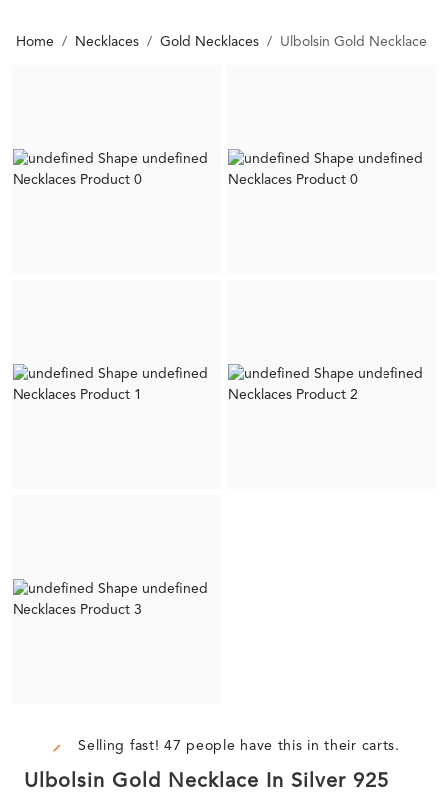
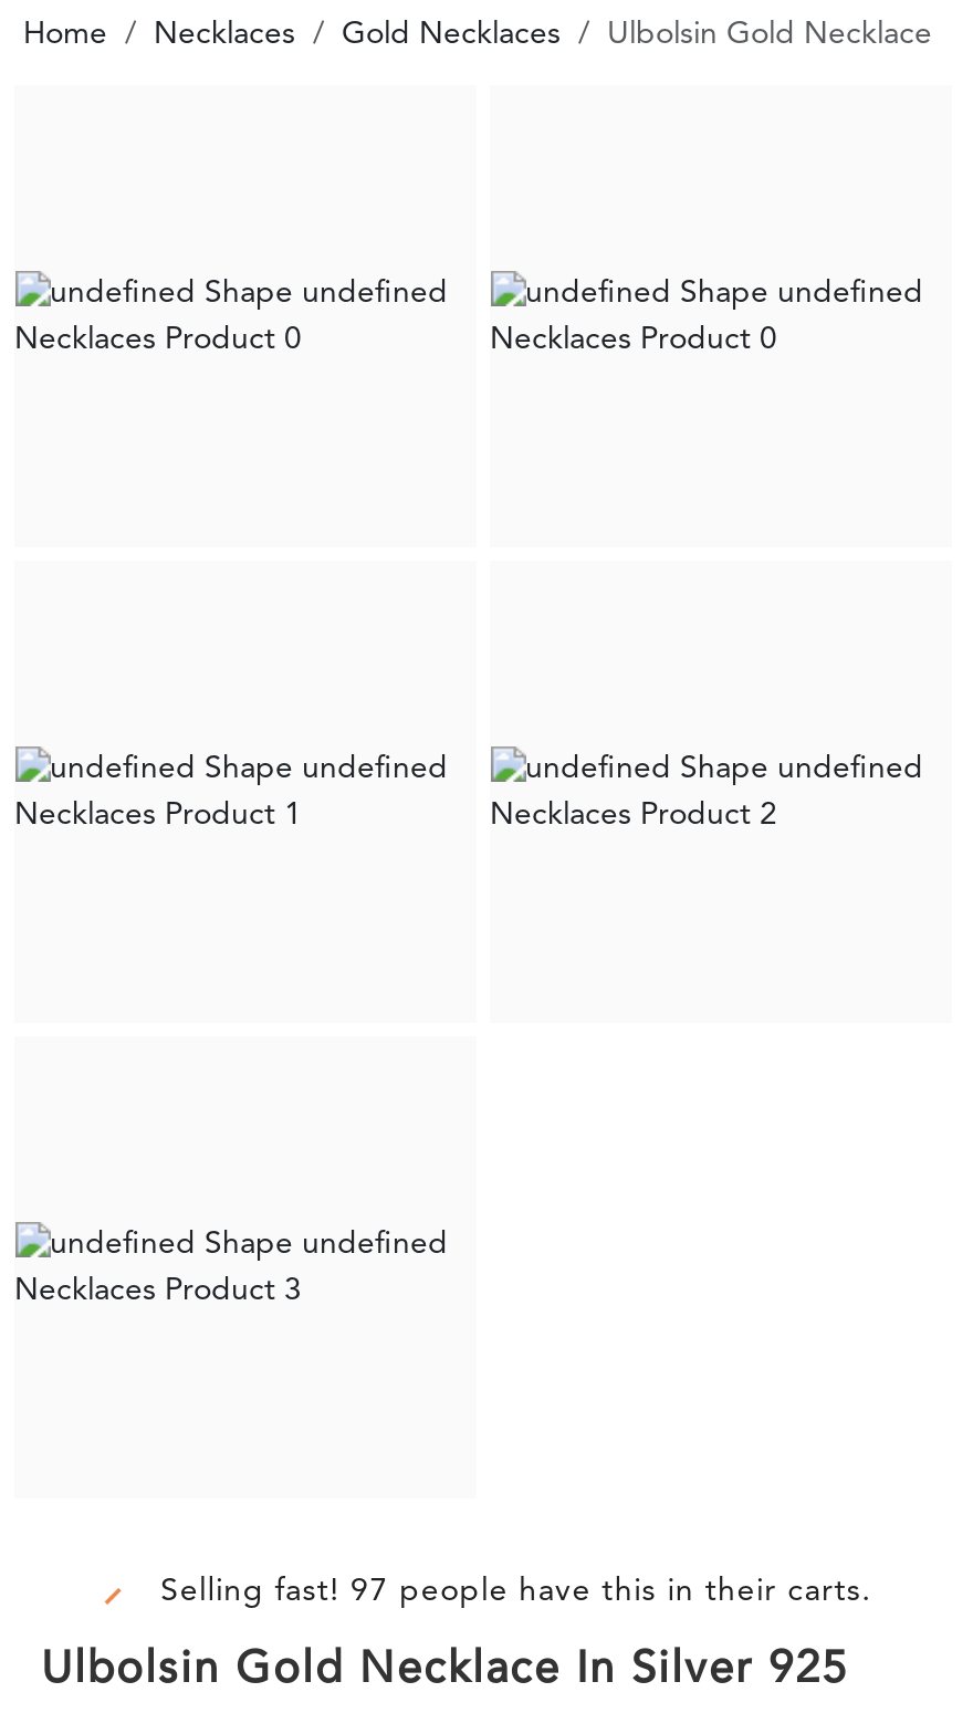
[78,738,400,752] Selling fast! 47 people have this in their carts. -> [161,1575,872,1606] Selling fast! 97 people have this in their carts.

